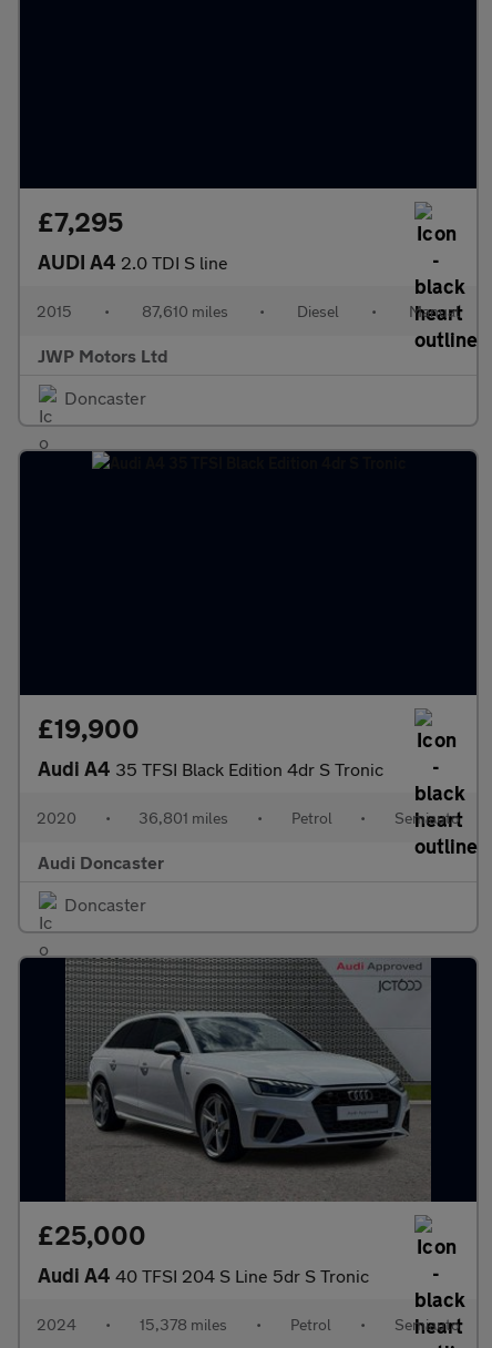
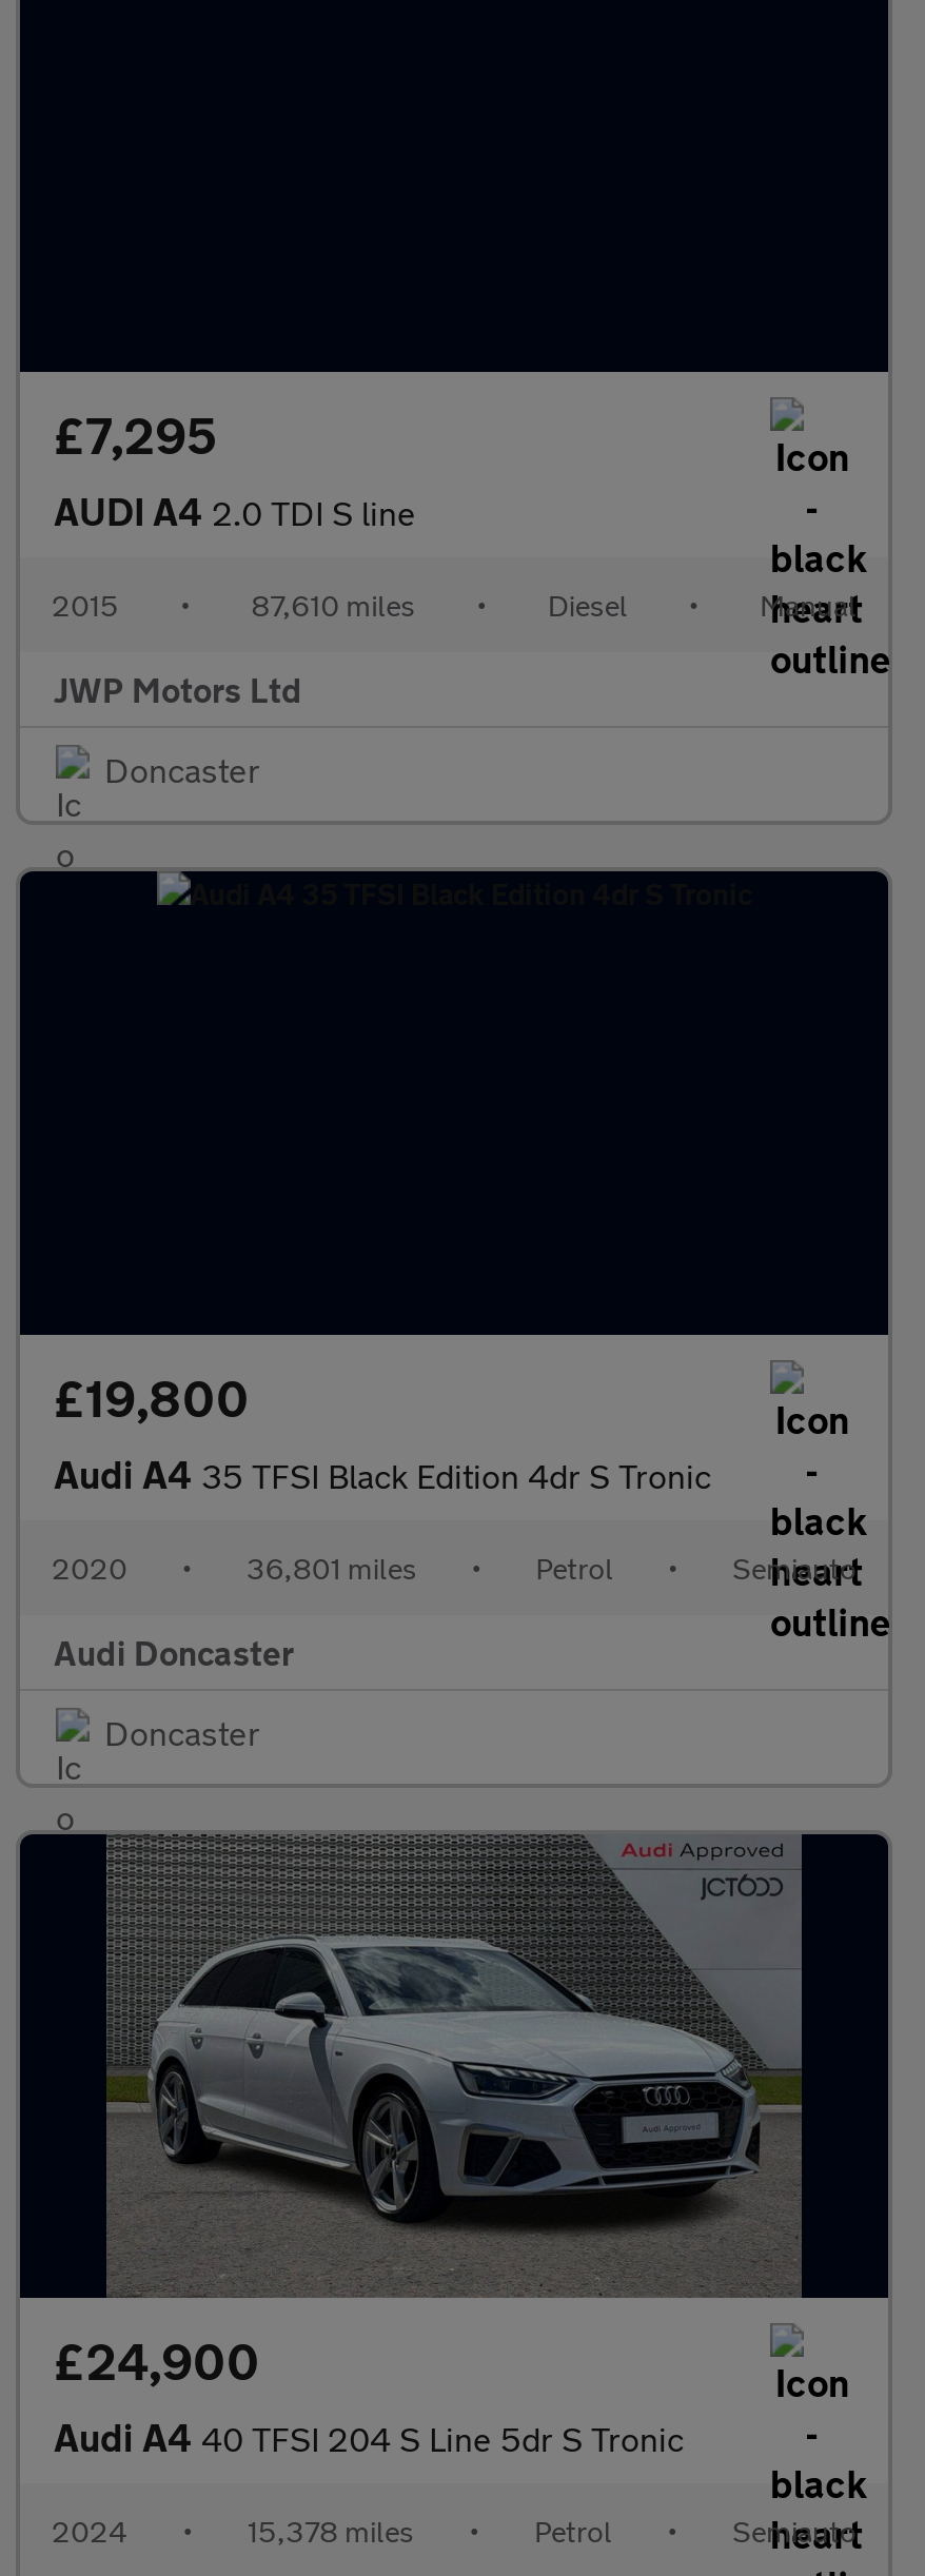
[38,713,140,744] £19,900 -> [54,1369,250,1428] £19,800
[38,1219,146,1250] £25,000 -> [54,2332,260,2391] £24,900

